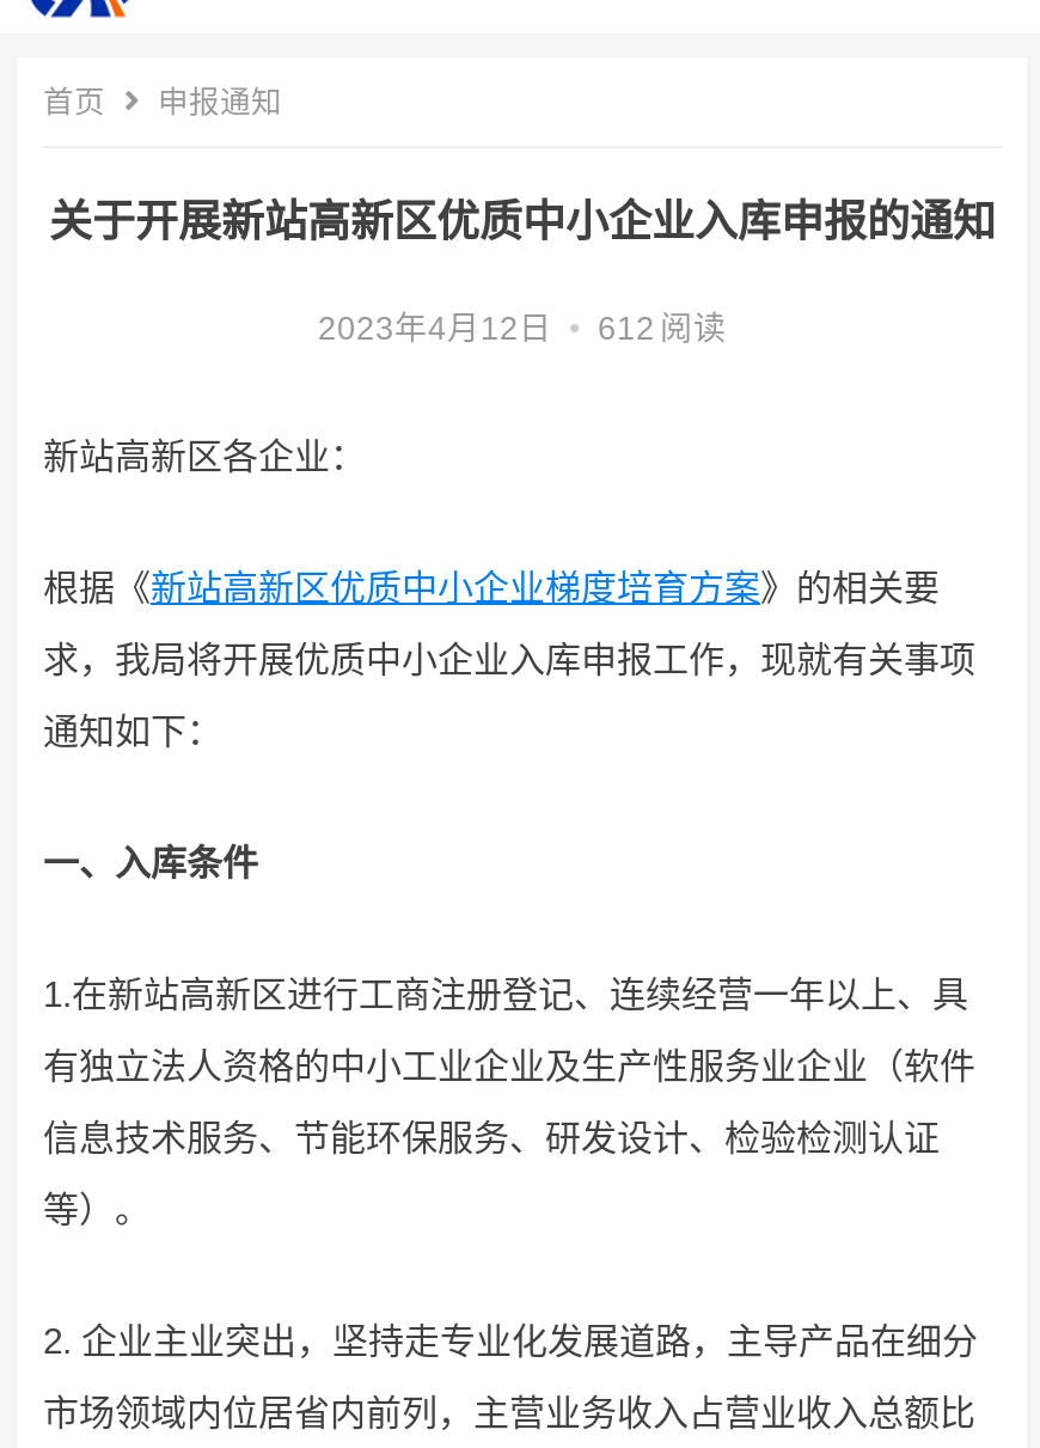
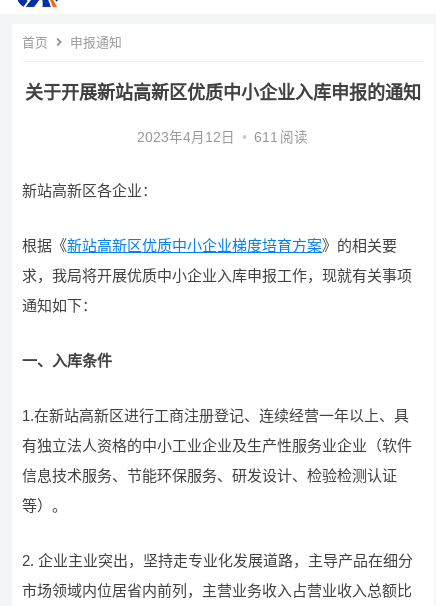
[318,311,727,347] 2023年4月12日 • 612 阅读 -> [137,130,308,145] 2023年4月12日 • 611 阅读

